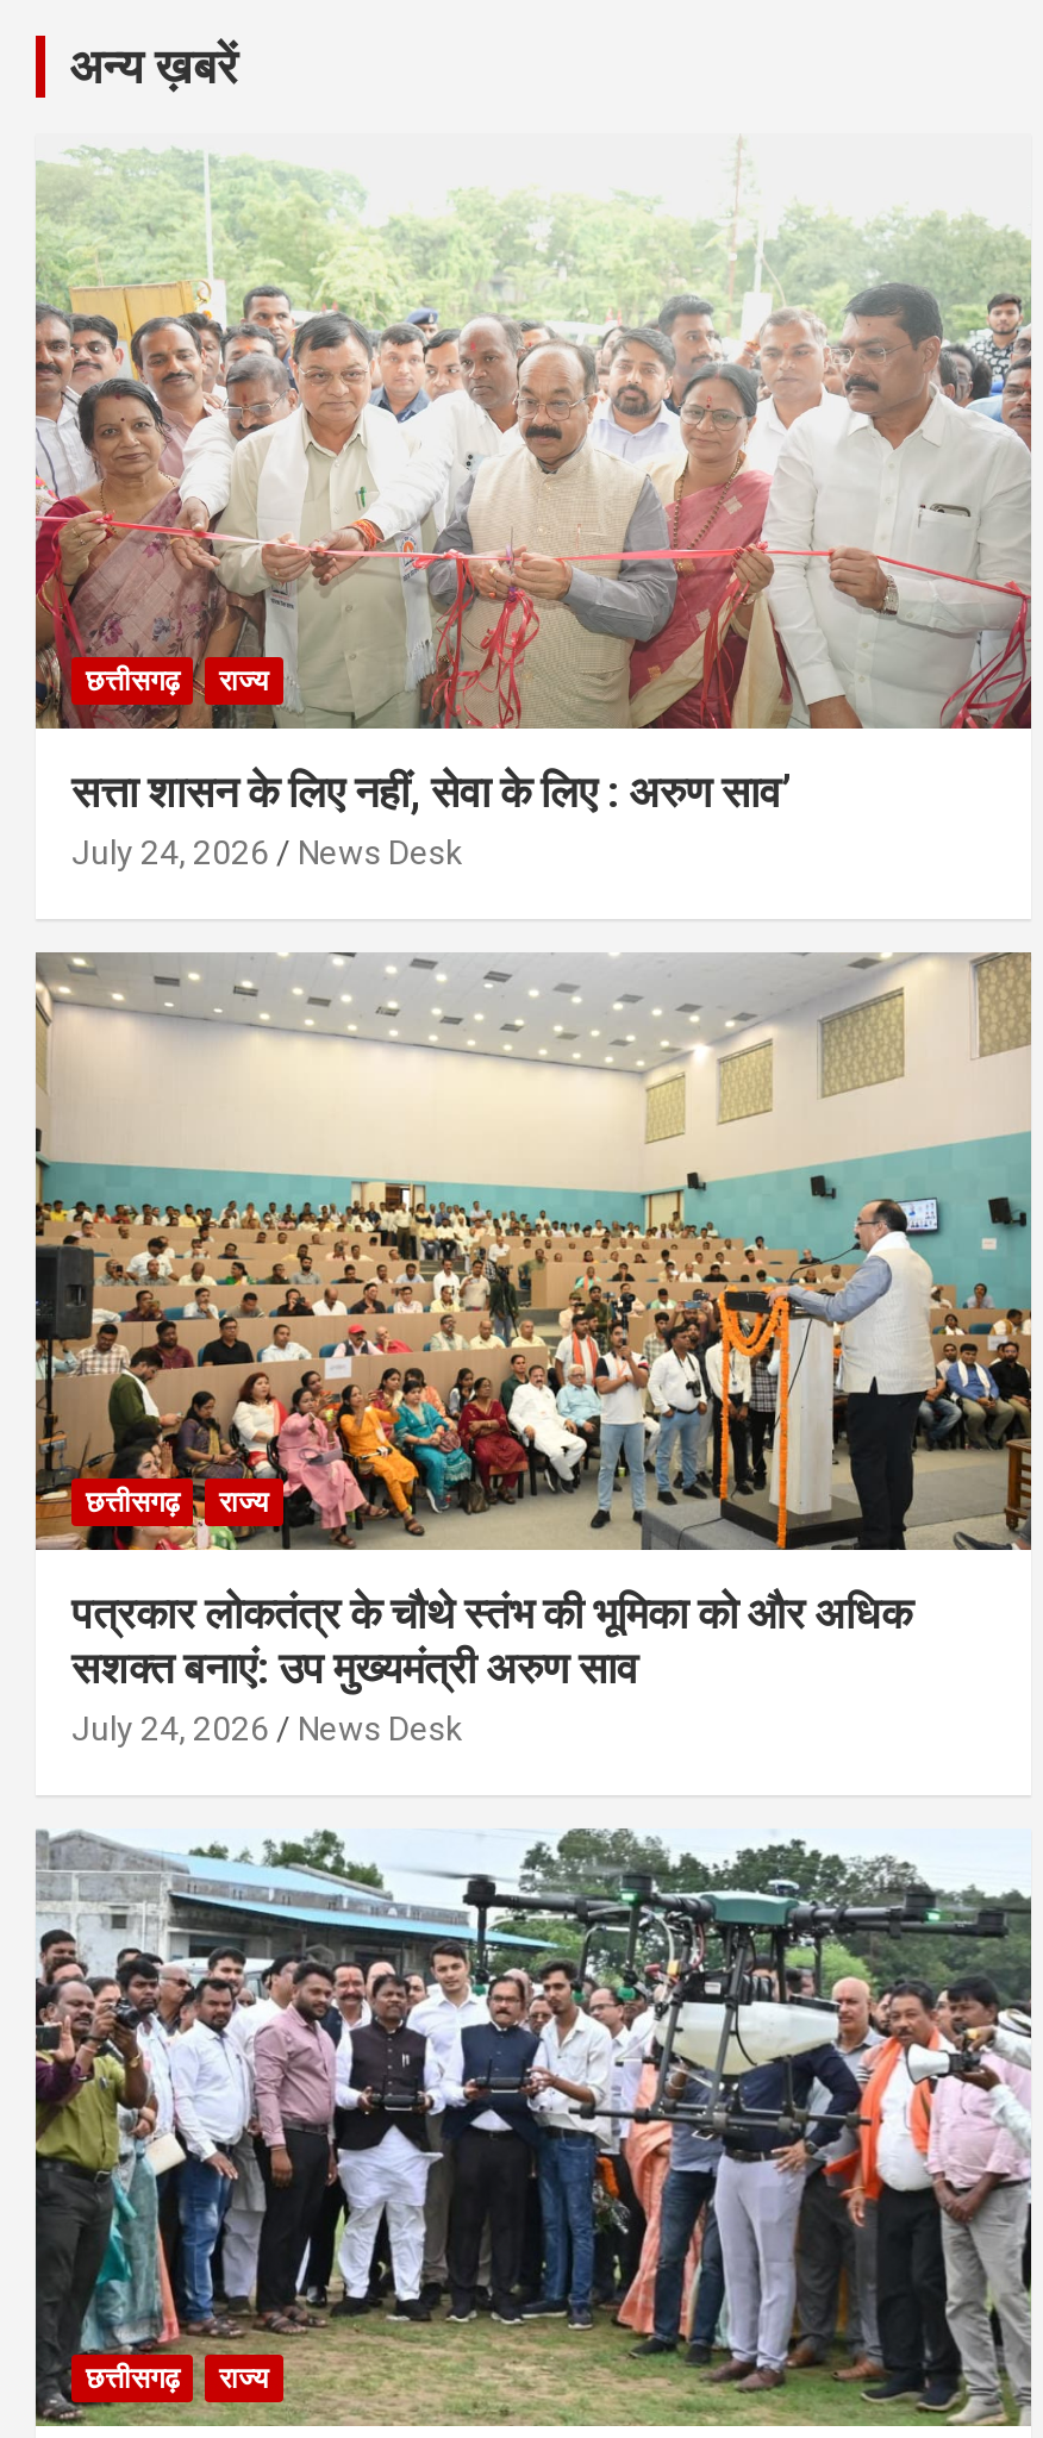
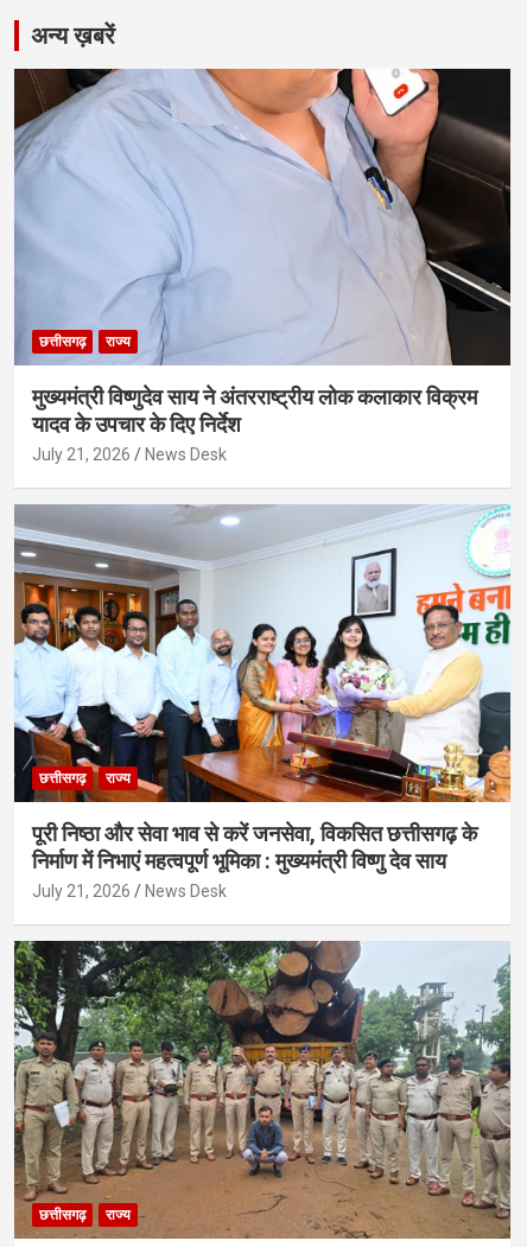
[33,133,1033,873] [image] | सत्ता शासन के लिए नहीं, सेवा के लिए : अरुण साव’ | July 24, 2026 -> [13,68,512,465] [image] | मुख्यमंत्री विष्णुदेव साय ने अंतरराष्ट्रीय लोक कलाकार विक्रम | यादव के उपचार के दिए निर्देश | July 21, 2026
[33,950,1033,1748] [image] | पत्रकार लोकतंत्र के चौथे स्तंभ की भूमिका को और अधिक | सशक्त बनाएं: उप मुख्यमंत्री अरुण साव | July 24, 2026 -> [13,504,512,901] [image] | पूरी निष्ठा और सेवा भाव से करें जनसेवा, विकसित छत्तीसगढ़ के | निर्माण में निभाएं महत्वपूर्ण भूमिका : मुख्यमंत्री विष्णु देव साय | July 21, 2026
[33,1828,1033,2426] [image] -> [13,940,512,1239] [image]

